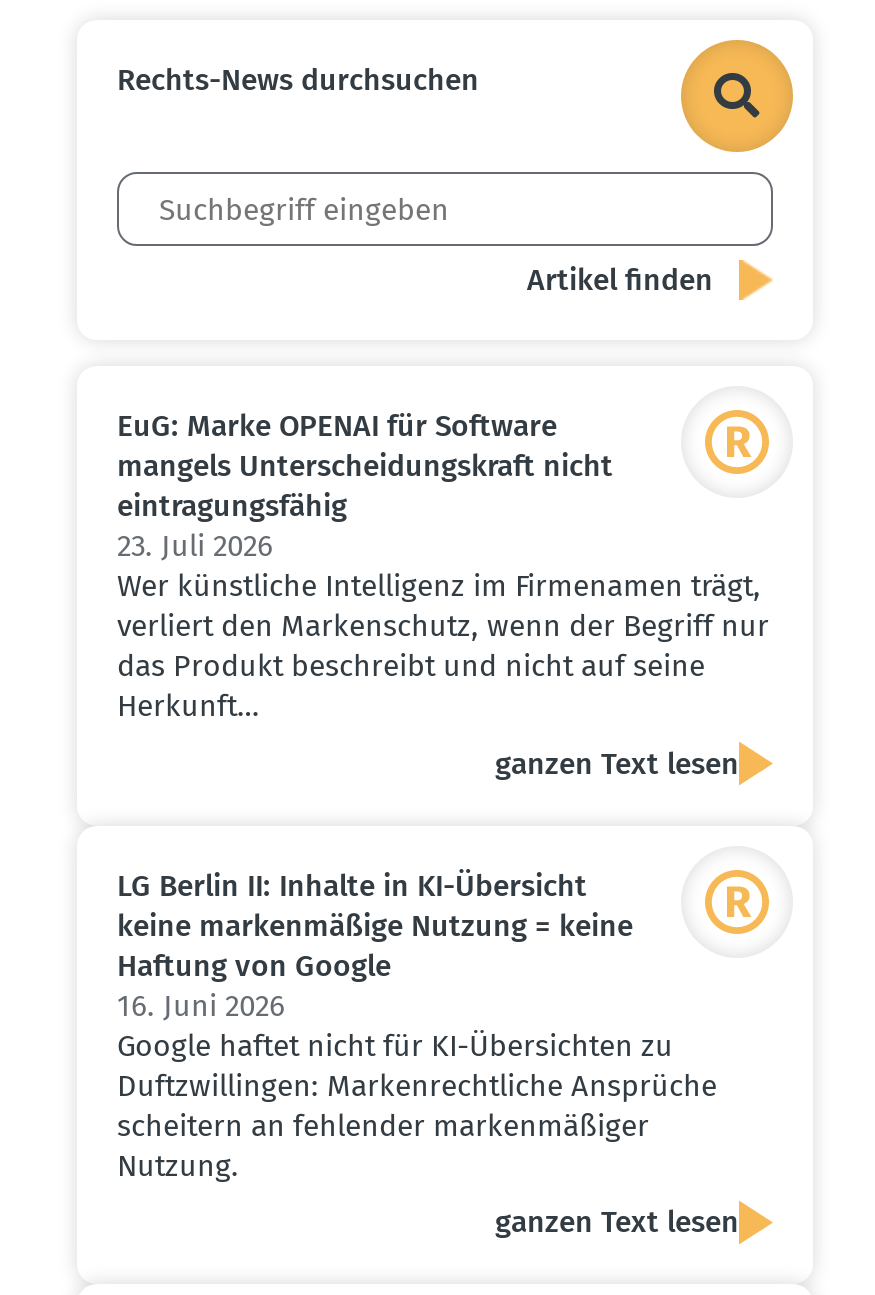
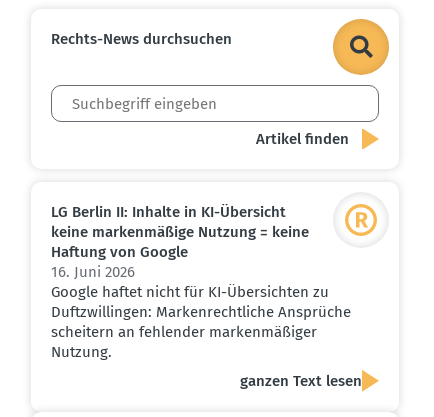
[117,409,769,782] EuG: Marke OPENAI für Software | mangels Unterscheidungskraft nicht | eintragungsfähig | 23. Juli 2026 | Wer künstliche Intelligenz im Firmenamen trägt, | verliert den Markenschutz, wenn der Begriff nur | das Produkt beschreibt und nicht auf seine | Herkunft… | ganzen Text lesen -> none

